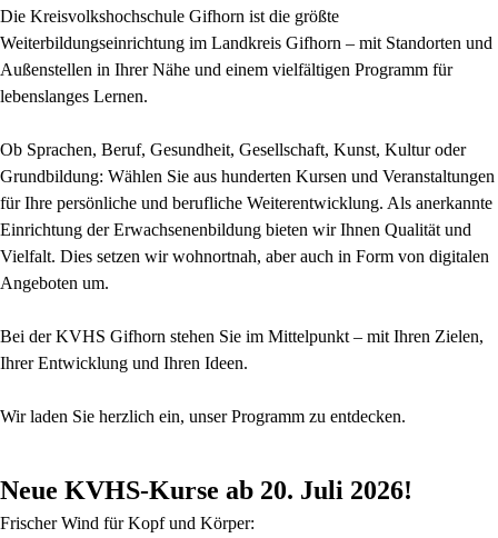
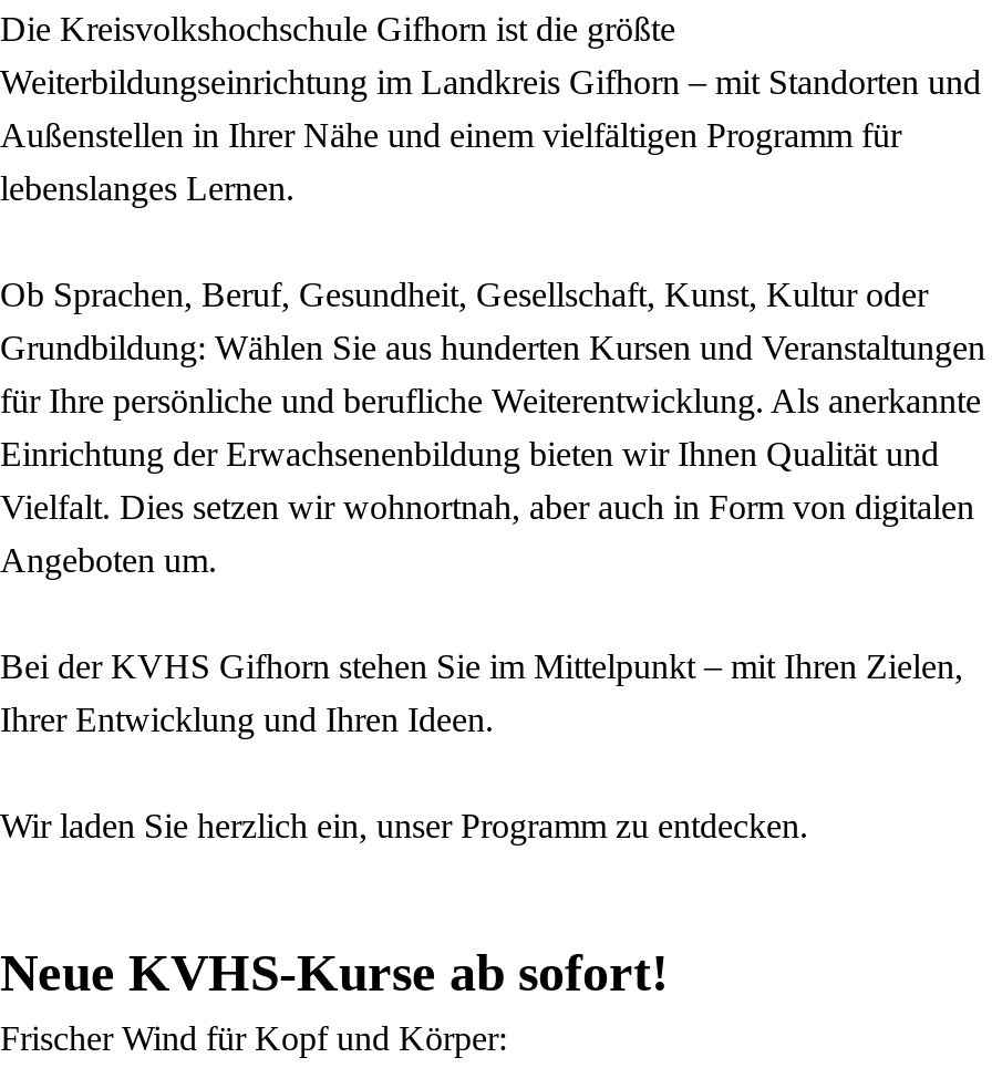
[0,476,412,505] Neue KVHS-Kurse ab 20. Juli 2026! -> [0,944,669,1002] Neue KVHS-Kurse ab sofort!

